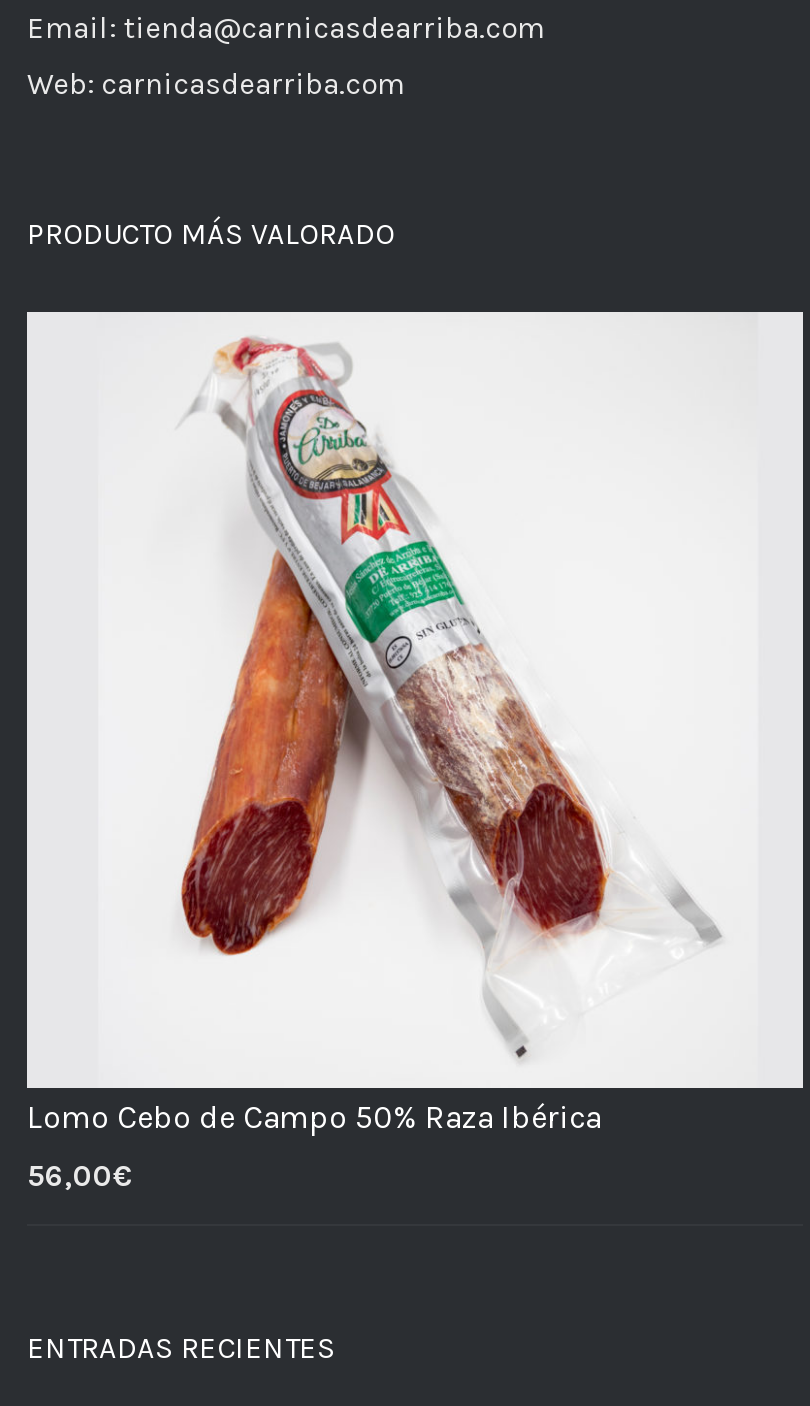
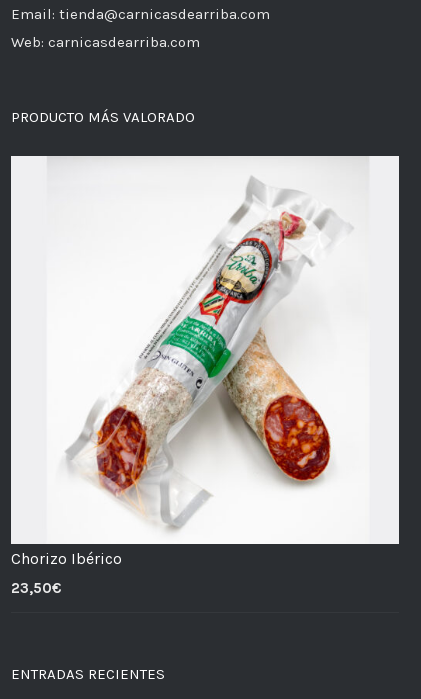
[27,336,723,1137] [image] | Lomo Cebo de Campo 50% Raza Ibérica -> [11,169,358,568] [image] | Chorizo Ibérico
[27,1159,133,1195] 56,00€ -> [11,579,62,597] 23,50€

